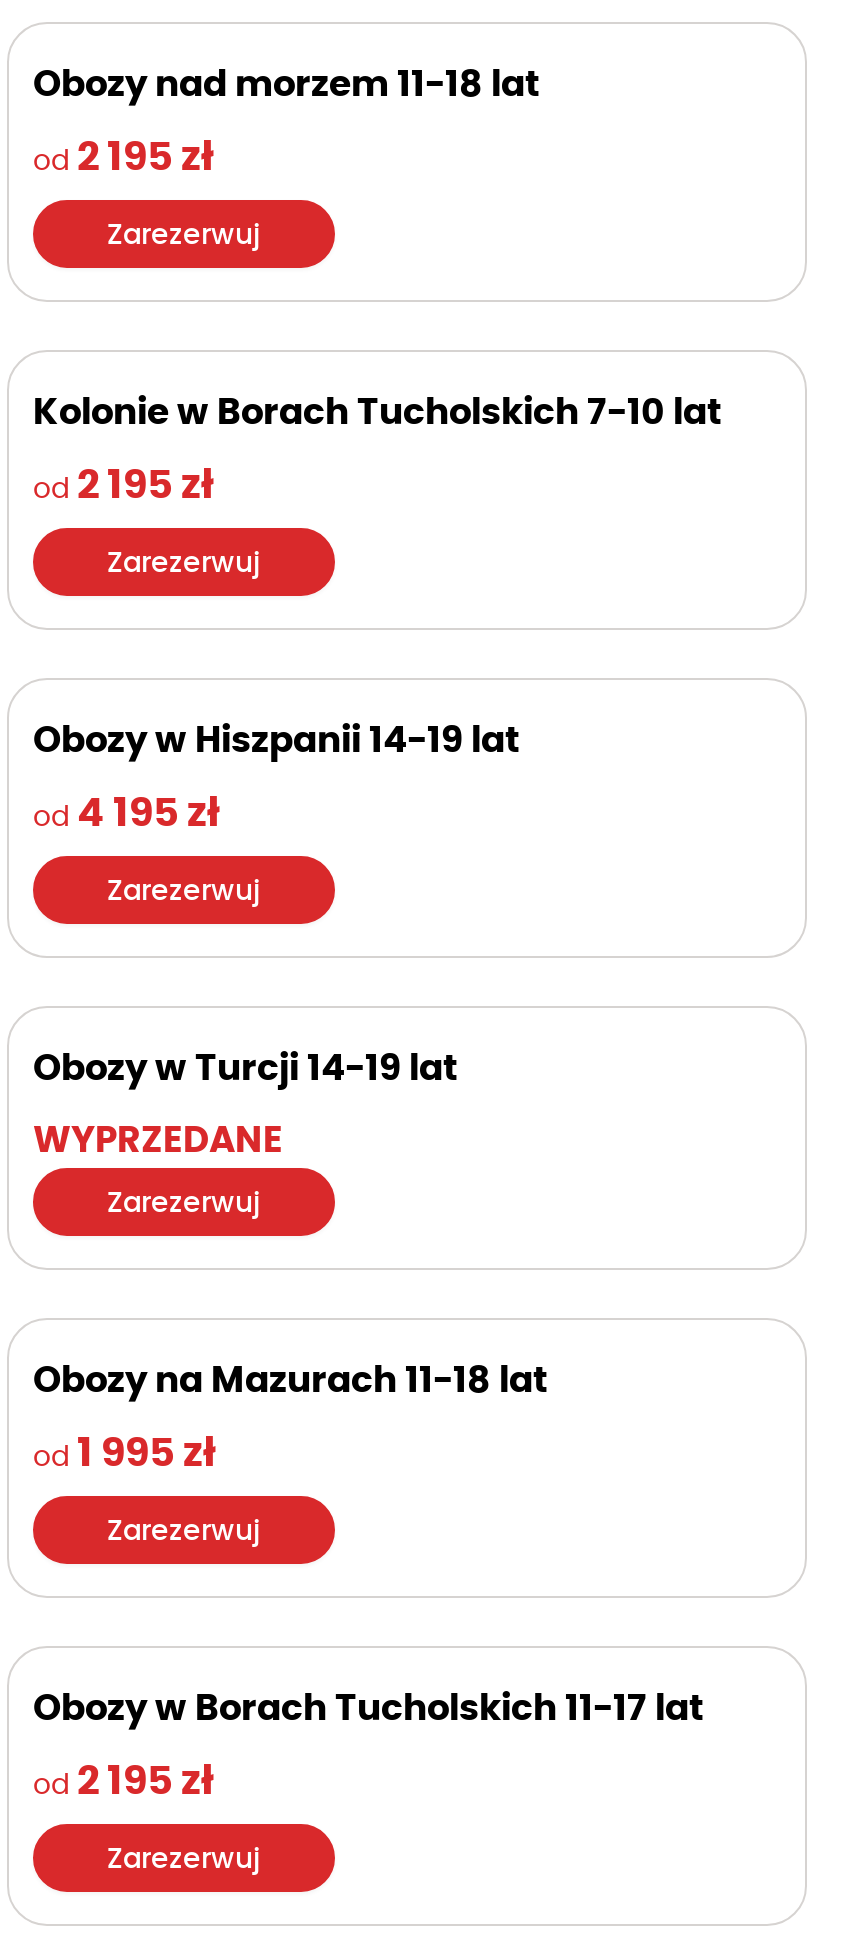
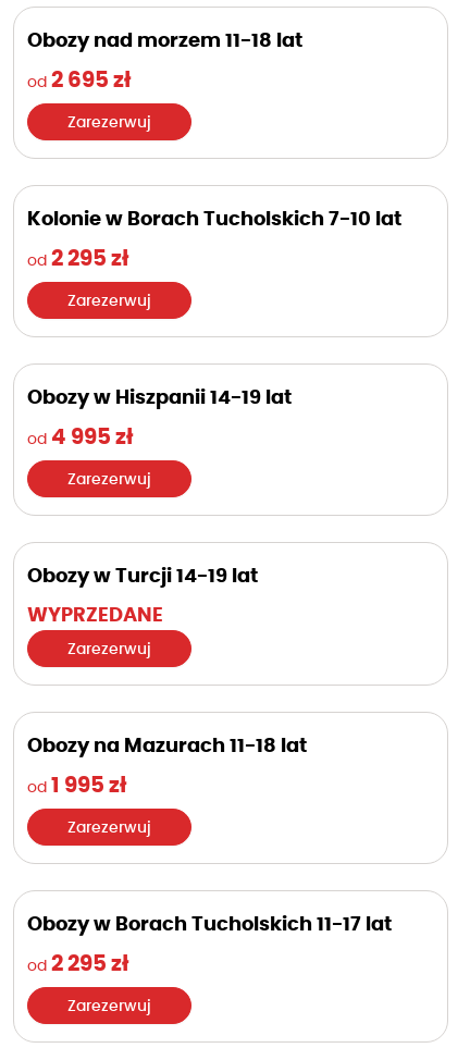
[33,129,213,185] od 2 195 zł -> [27,65,131,95] od 2 695 zł
[33,457,213,513] od 2 195 zł -> [27,243,128,273] od 2 295 zł
[33,785,219,841] od 4 195 zł -> [27,421,133,452] od 4 995 zł
[33,1753,213,1809] od 2 195 zł -> [27,948,128,979] od 2 295 zł

